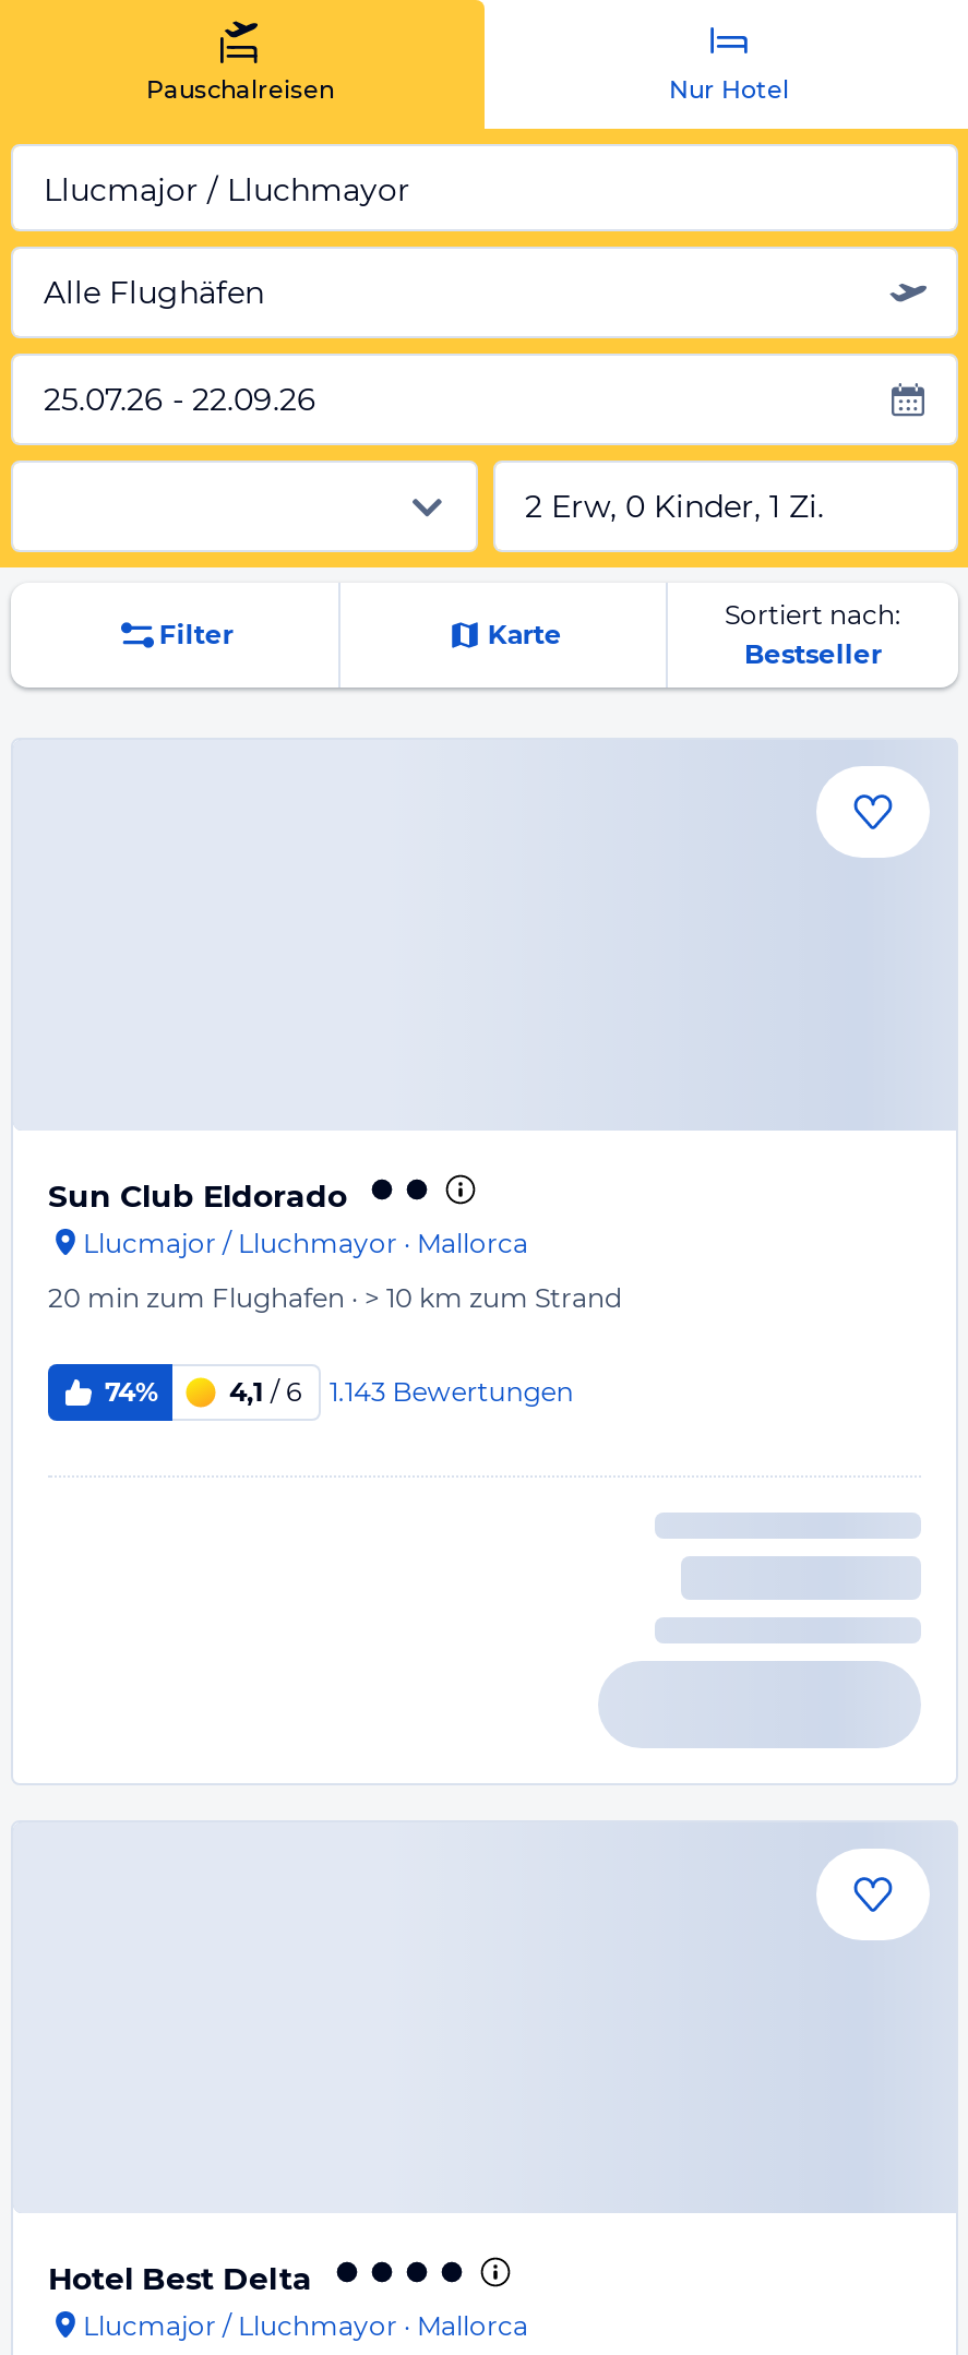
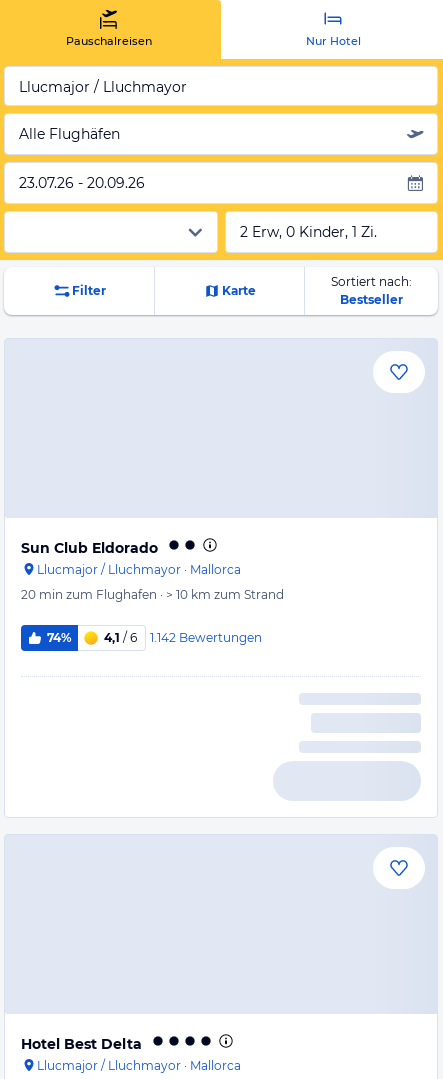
[44,380,316,419] 25.07.26 - 22.09.26 -> [19,174,145,192] 23.07.26 - 20.09.26
[229,1374,574,1408] 4,1 / 6 1.143 Bewertungen -> [104,629,262,645] 4,1 / 6 1.142 Bewertungen

